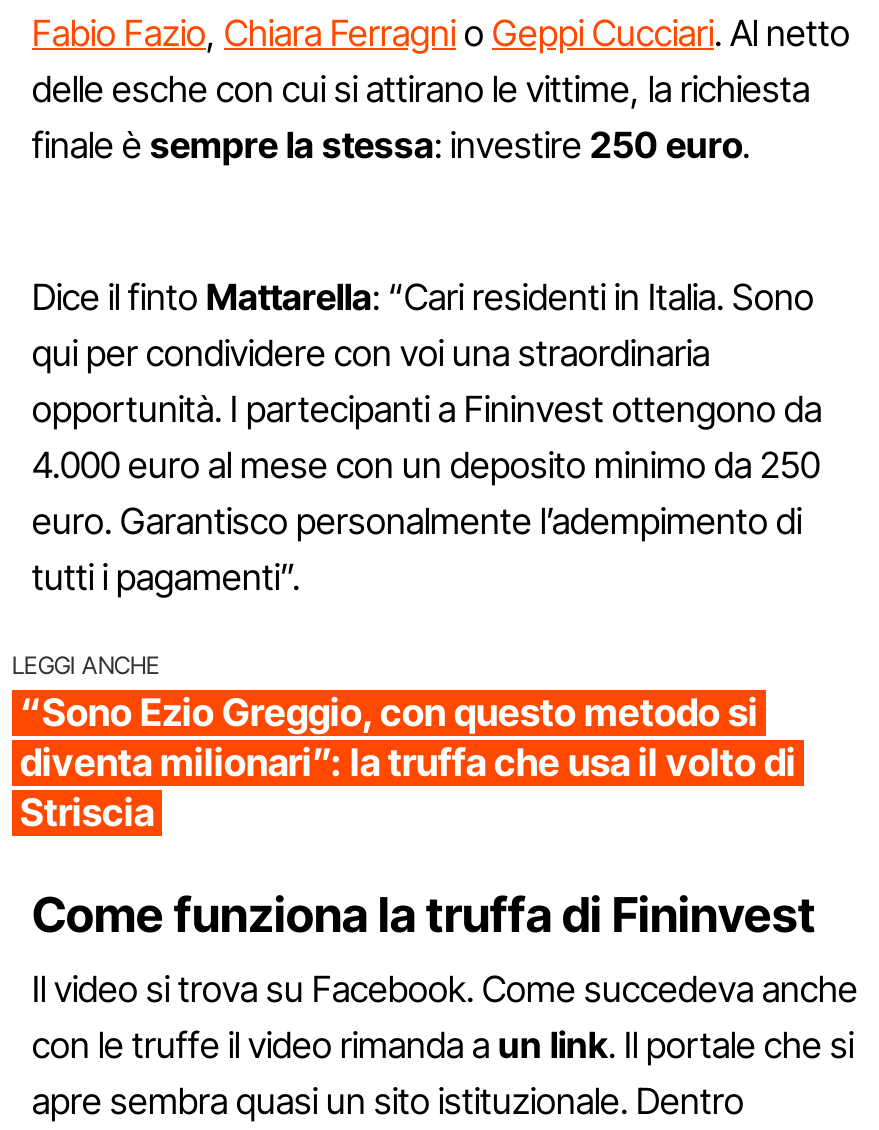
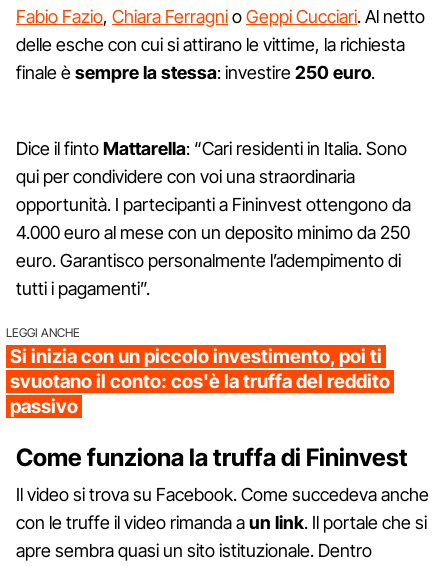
[20,690,796,836] “Sono Ezio Greggio, con questo metodo si | diventa milionari”: la truffa che usa il volto di | Striscia -> [10,345,390,418] Si inizia con un piccolo investimento, poi ti | svuotano il conto: cos'è la truffa del reddito | passivo

